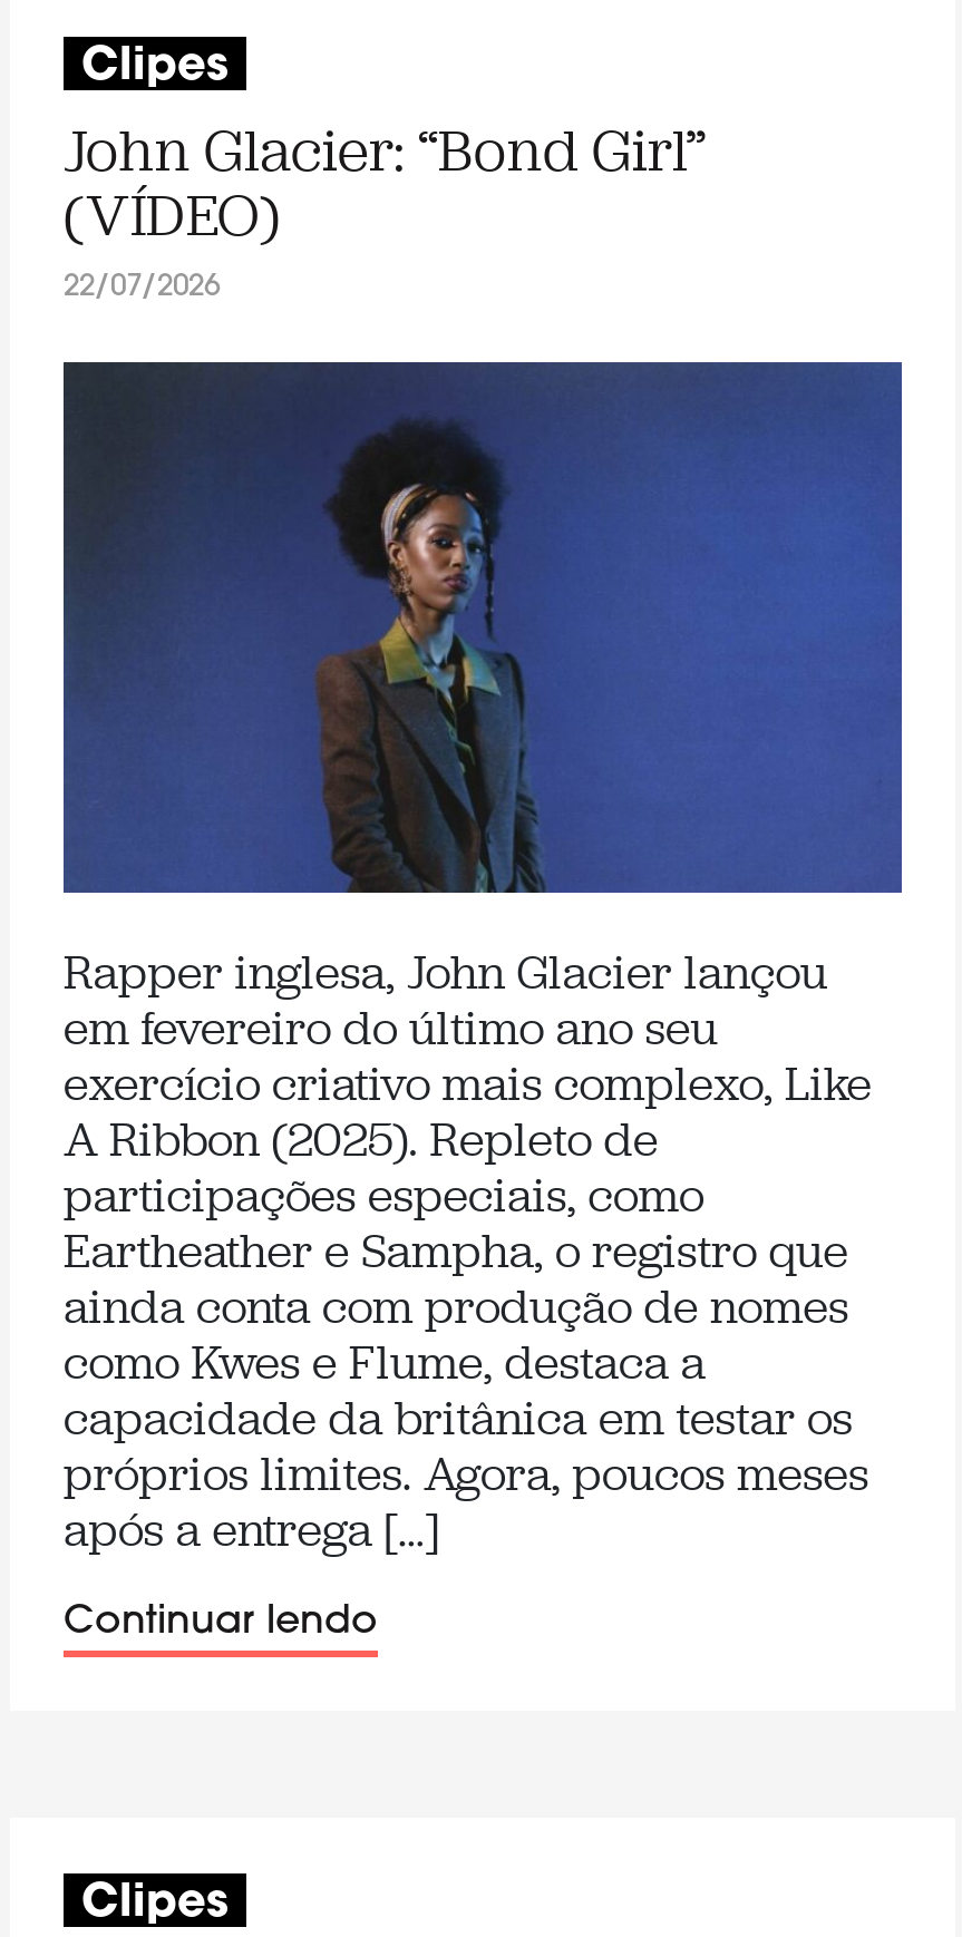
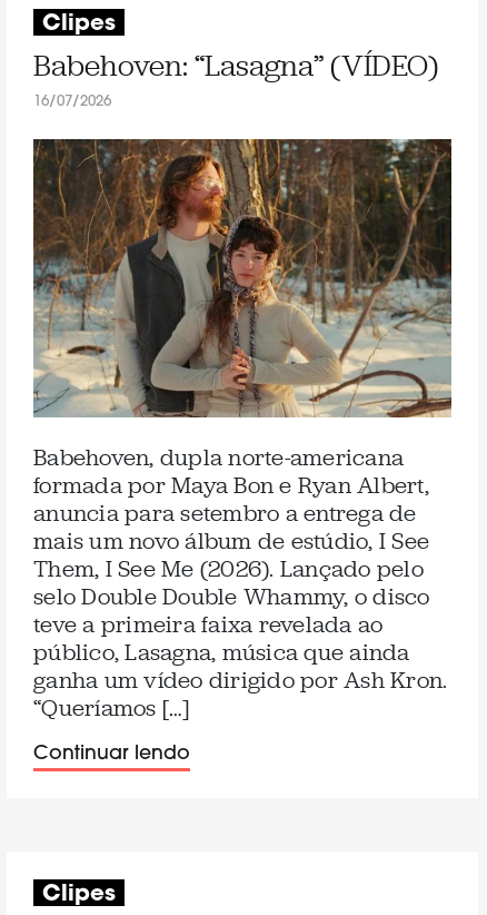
[64,111,706,301] John Glacier: “Bond Girl” | (VÍDEO) | 22/07/2026 -> [33,47,438,110] Babehoven: “Lasagna” (VÍDEO) | 16/07/2026
[61,360,904,1561] [image] | Rapper inglesa, John Glacier lançou | em fevereiro do último ano seu | exercício criativo mais complexo, Like | A Ribbon (2025). Repleto de | participações especiais, como | Eartheather e Sampha, o registro que | ainda conta com produção de nomes | como Kwes e Flume, destaca a | capacidade da britânica em testar os | próprios limites. Agora, poucos meses | após a entrega […] -> [33,138,453,723] [image] | Babehoven, dupla norte-americana | formada por Maya Bon e Ryan Albert, | anuncia para setembro a entrega de | mais um novo álbum de estúdio, I See | Them, I See Me (2026). Lançado pelo | selo Double Double Whammy, o disco | teve a primeira faixa revelada ao | público, Lasagna, música que ainda | ganha um vídeo dirigido por Ash Kron. | “Queríamos […]

